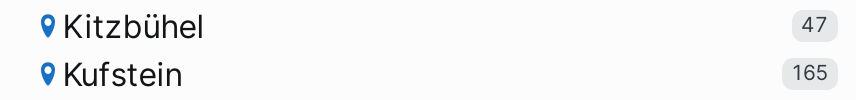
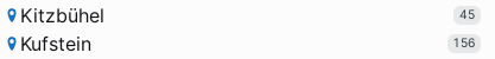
[801,12,828,38] 47 -> [459,7,475,23] 45
[792,60,828,86] 165 -> [454,36,475,51] 156

